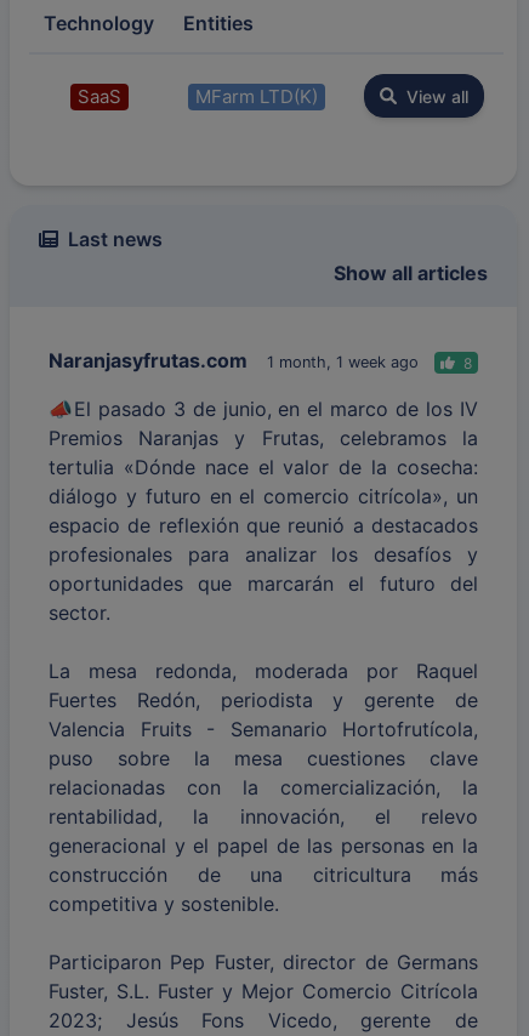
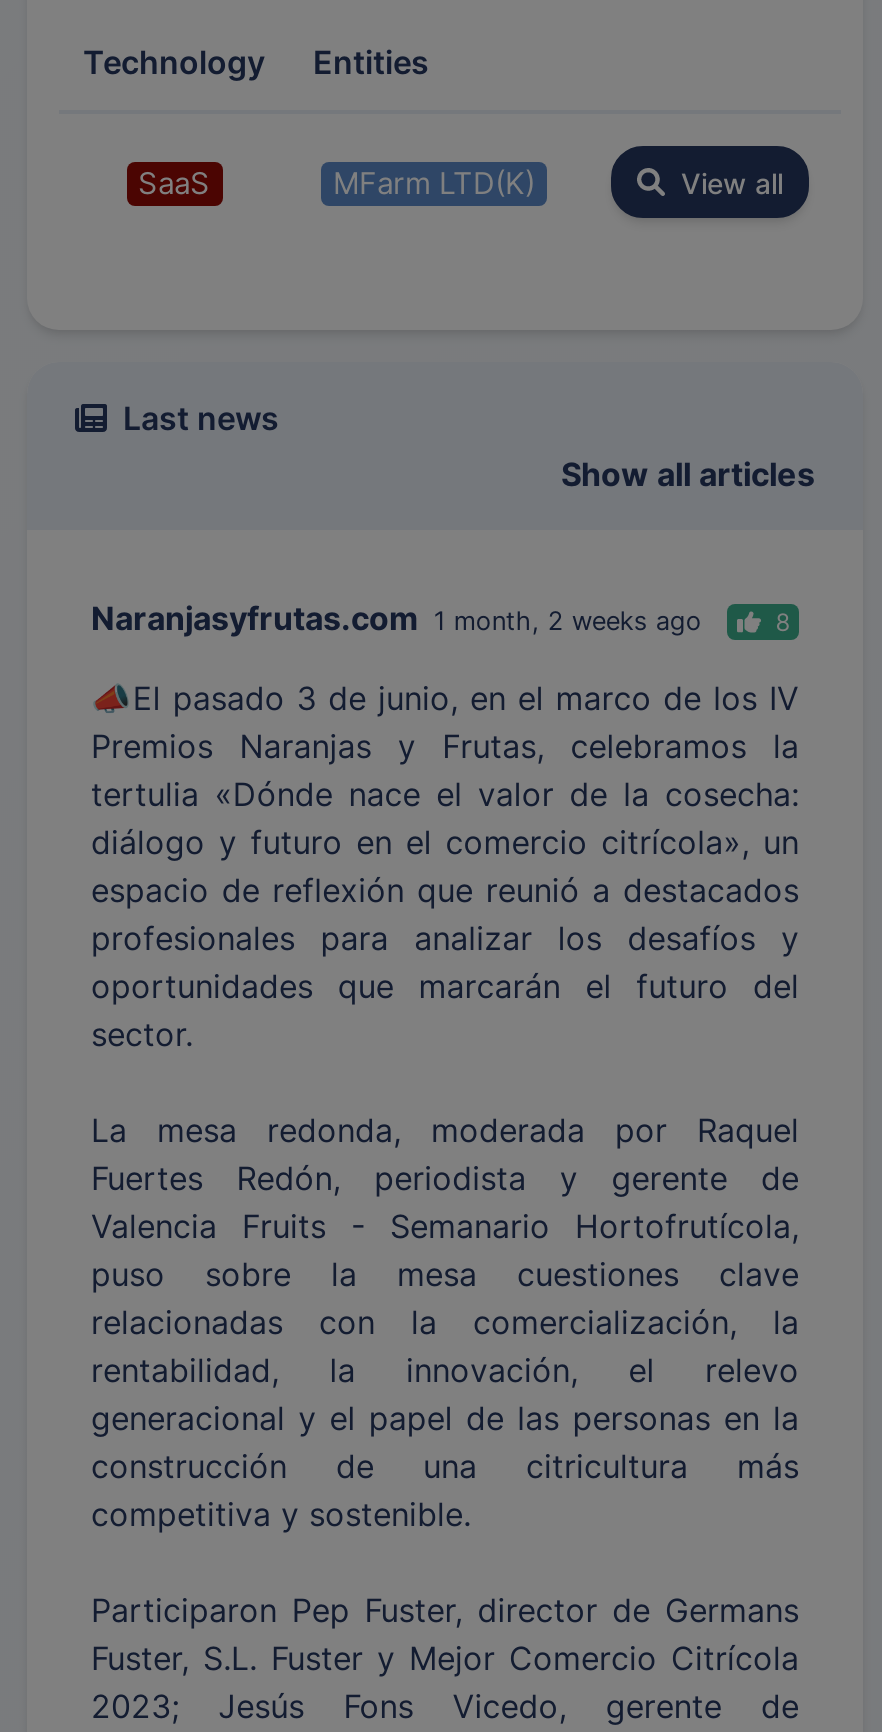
[49,349,419,373] Naranjasyfrutas.com | 1 month, 1 week ago -> [91,599,702,639] Naranjasyfrutas.com 1 month, 2 weeks ago

